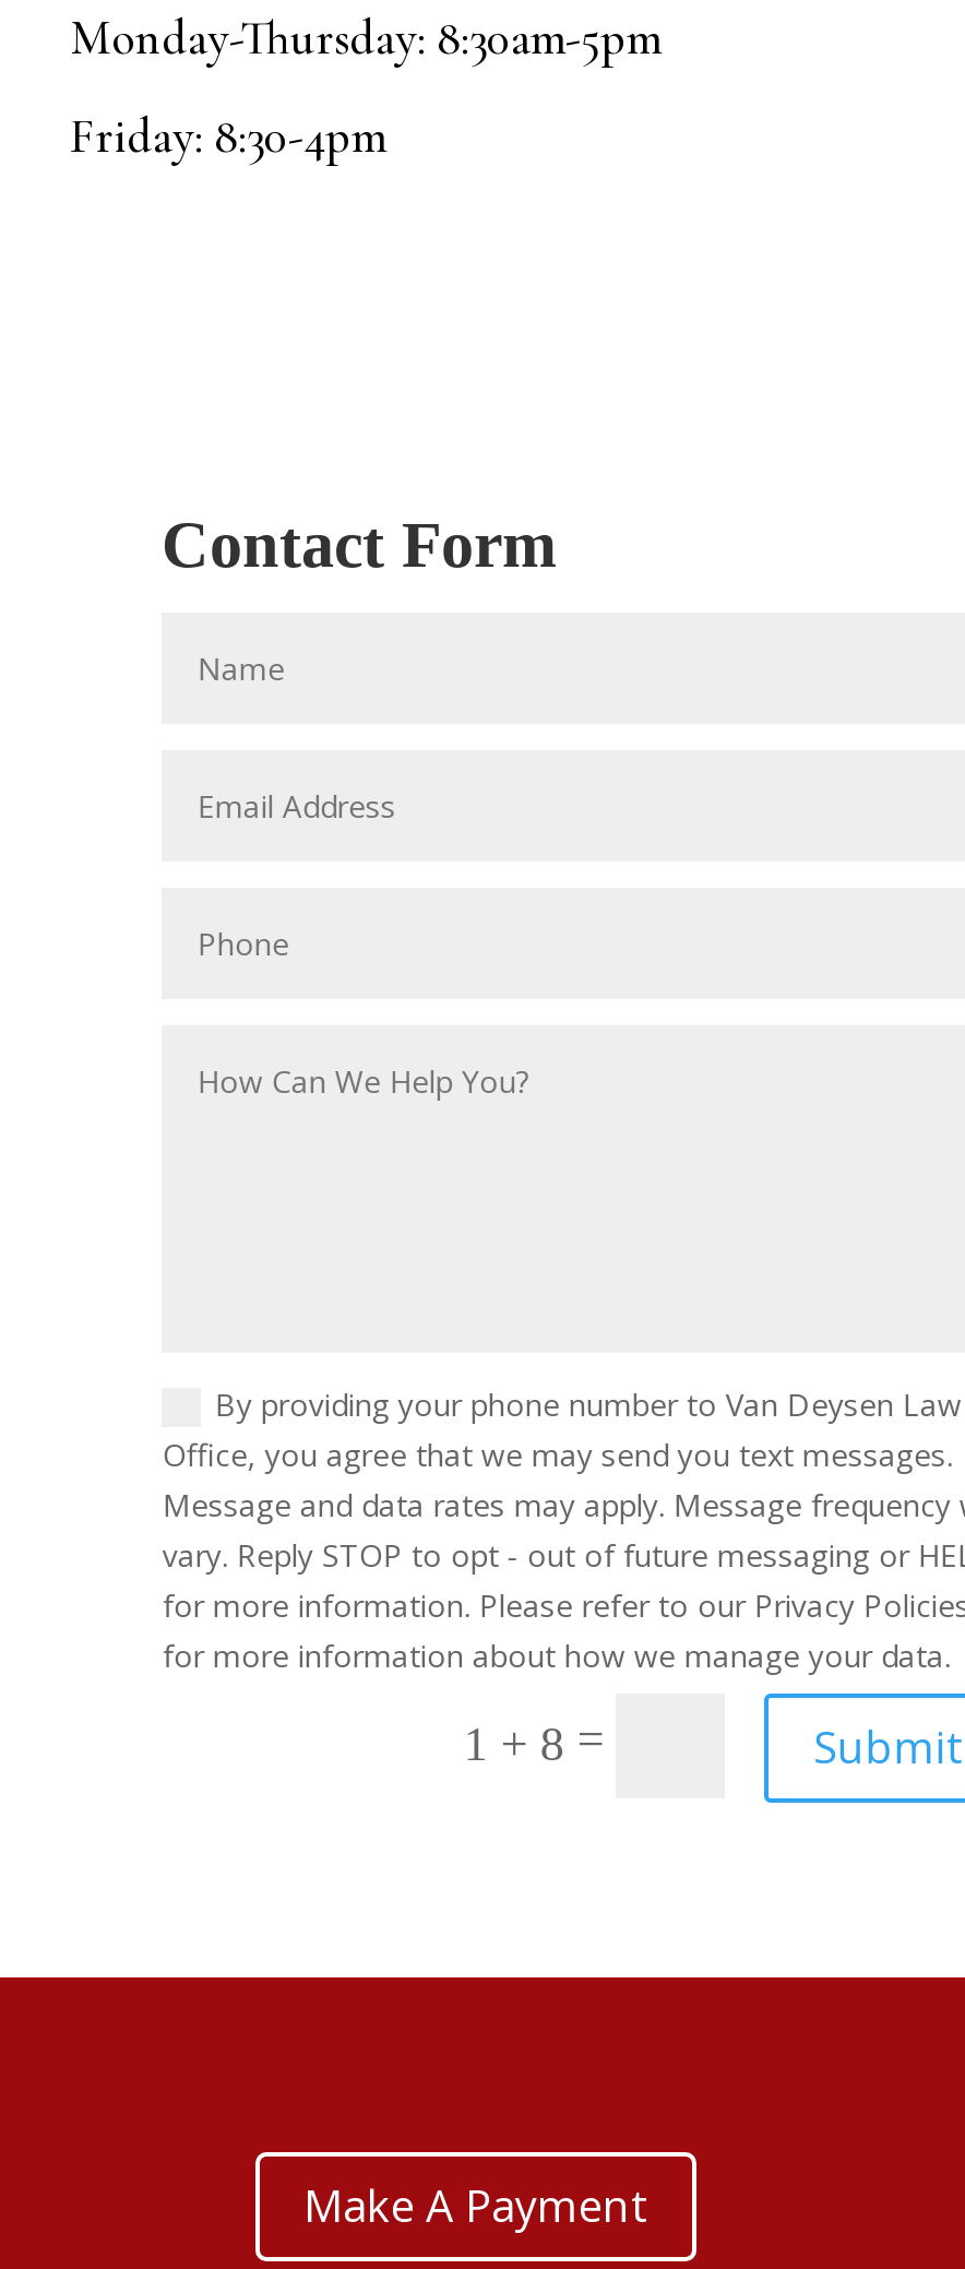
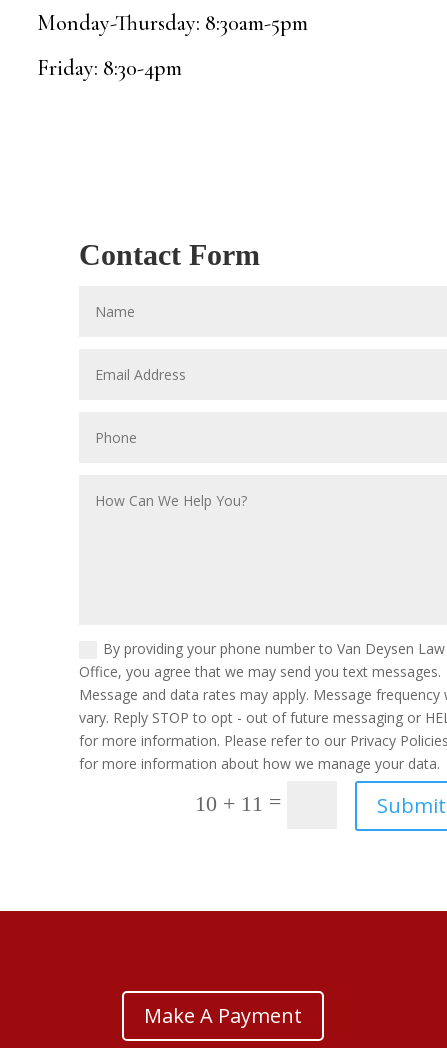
[464,1711,617,1771] 1 + 8 = -> [195,789,287,817] 10 + 11 =

